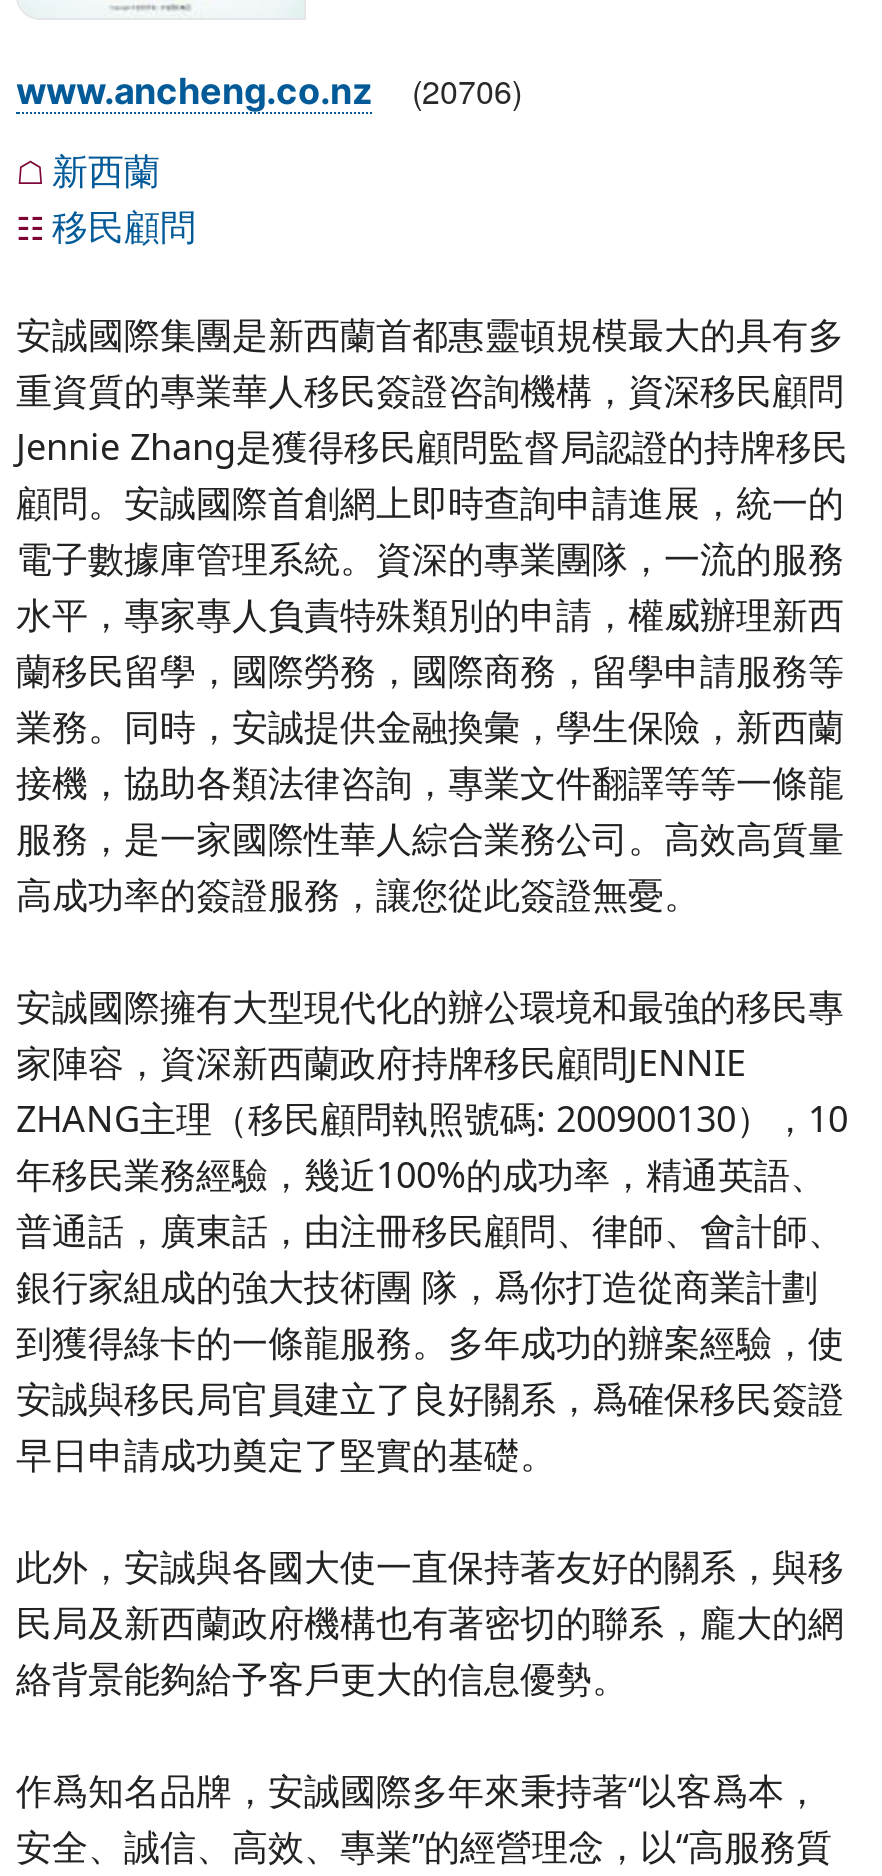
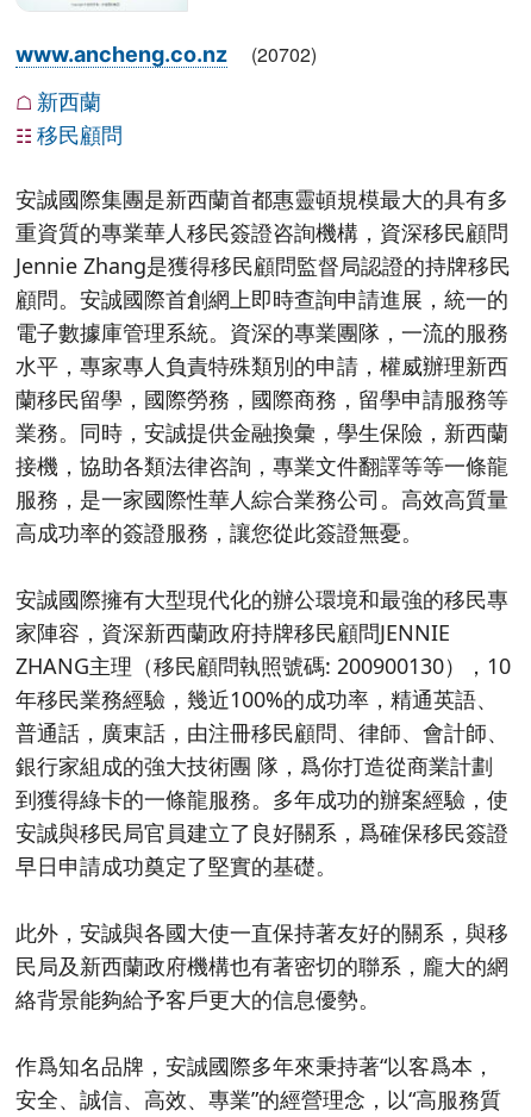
[16,68,522,114] www.ancheng.co.nz (20706) -> [15,41,317,68] www.ancheng.co.nz (20702)

